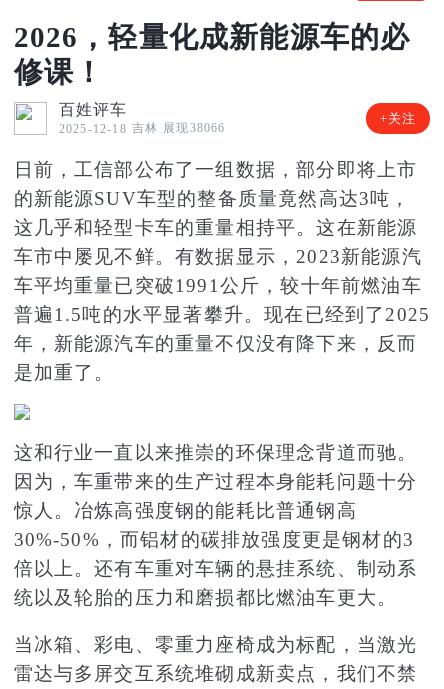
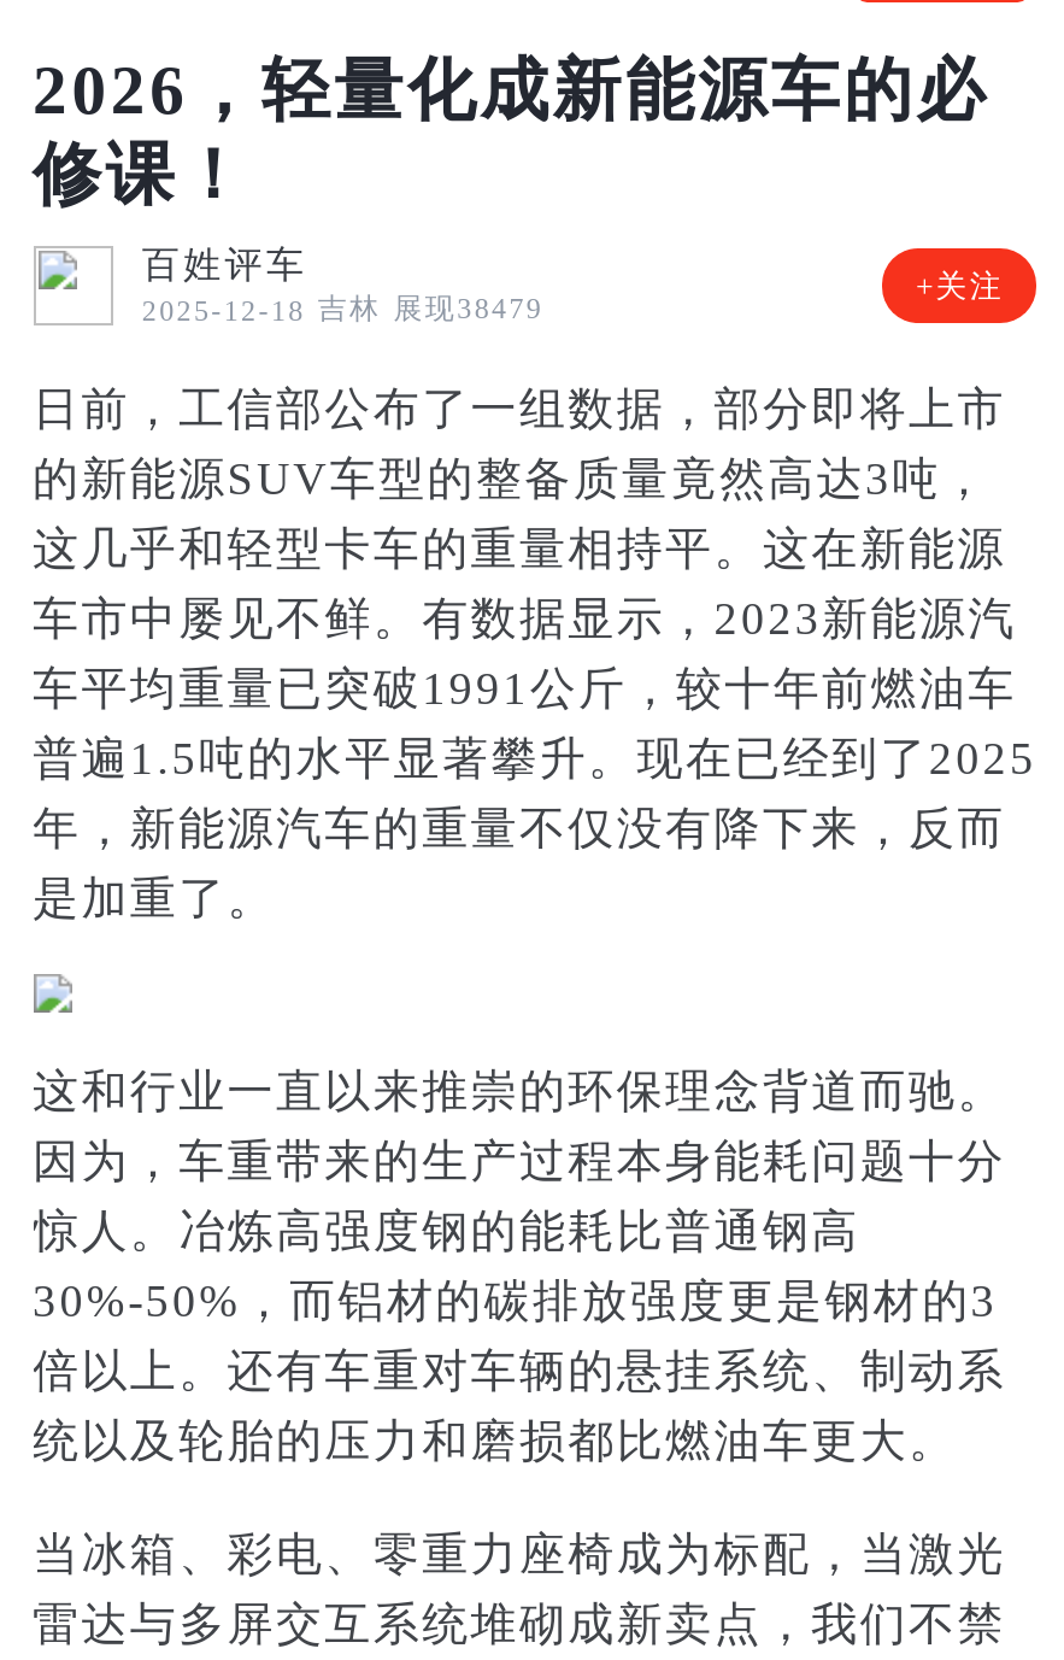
[59,121,226,136] 2025-12-18 吉林 展现38066 -> [142,292,544,327] 2025-12-18 吉林 展现38479

